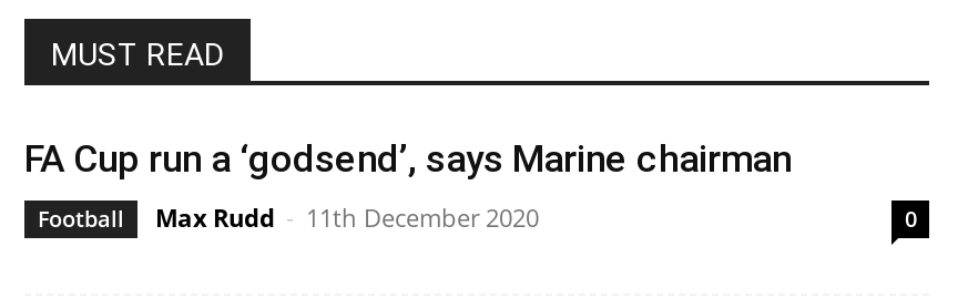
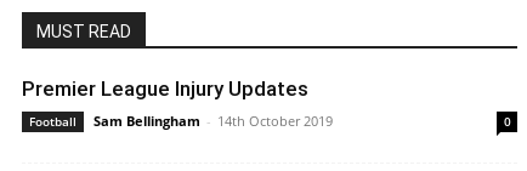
[24,136,792,180] FA Cup run a ‘godsend’, says Marine chairman -> [22,76,308,100] Premier League Injury Updates
[155,200,539,233] Max Rudd - 11th December 2020 -> [93,111,333,129] Sam Bellingham - 14th October 2019

